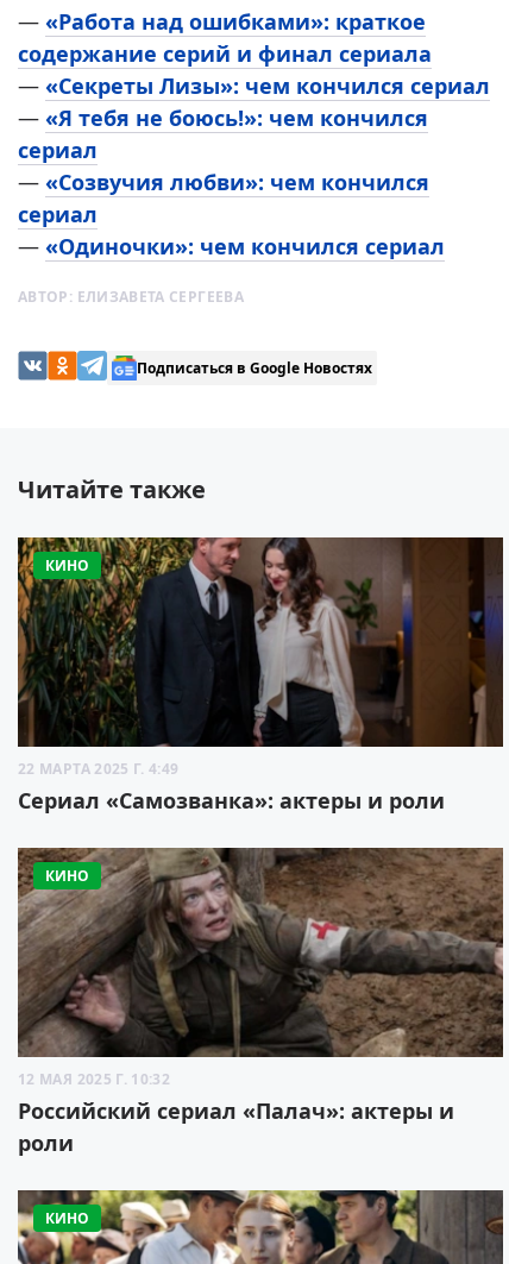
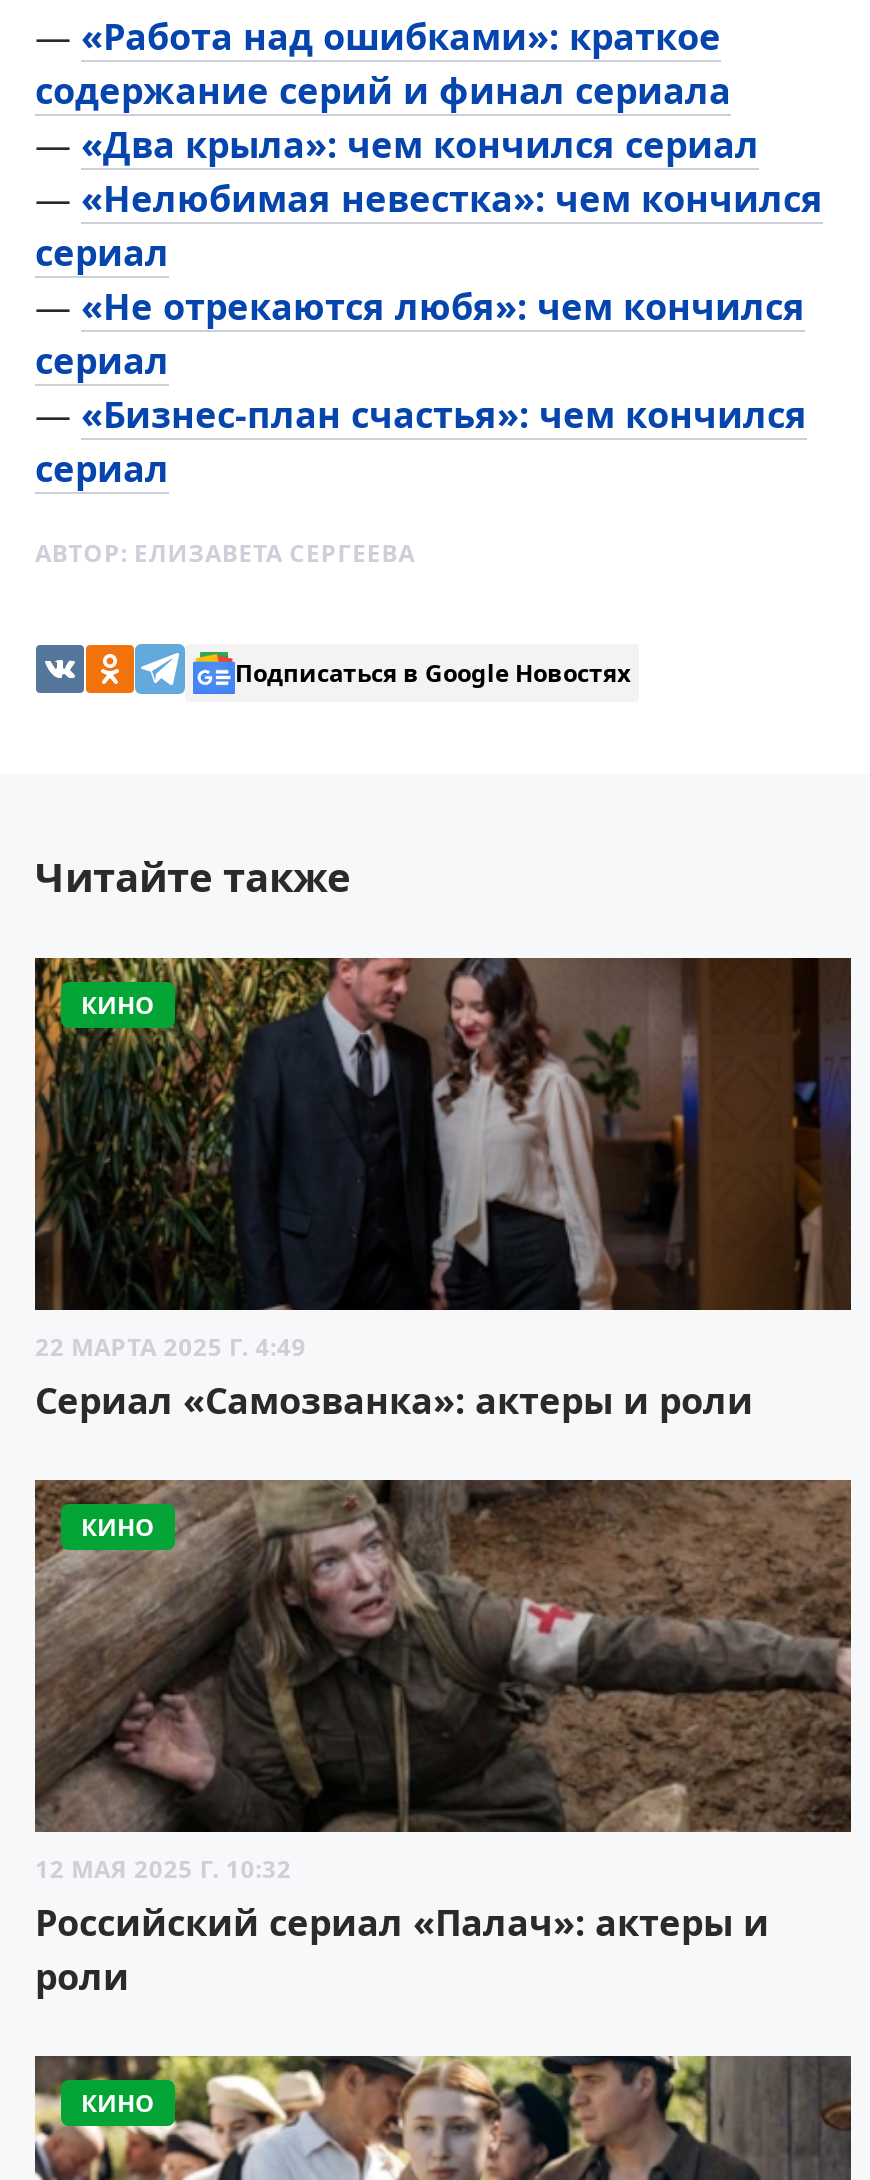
[18,71,490,132] — «Секреты Лизы»: чем кончился сериал | — «Я тебя не боюсь!»: чем кончился -> [35,120,823,222] — «Два крыла»: чем кончился сериал | — «Нелюбимая невестка»: чем кончился
[18,168,429,196] — «Созвучия любви»: чем кончился -> [35,282,805,330] — «Не отрекаются любя»: чем кончился
[18,232,445,260] — «Одиночки»: чем кончился сериал -> [35,390,807,492] — «Бизнес-план счастья»: чем кончился | сериал

